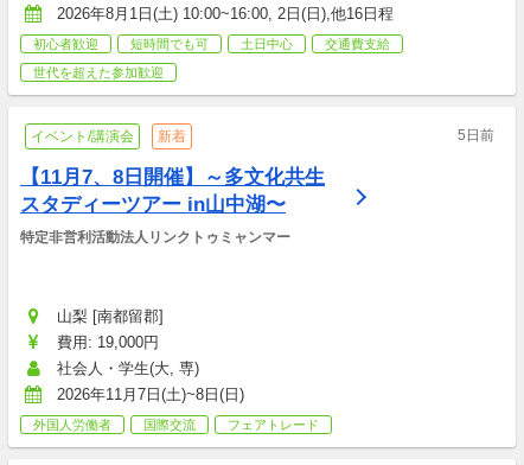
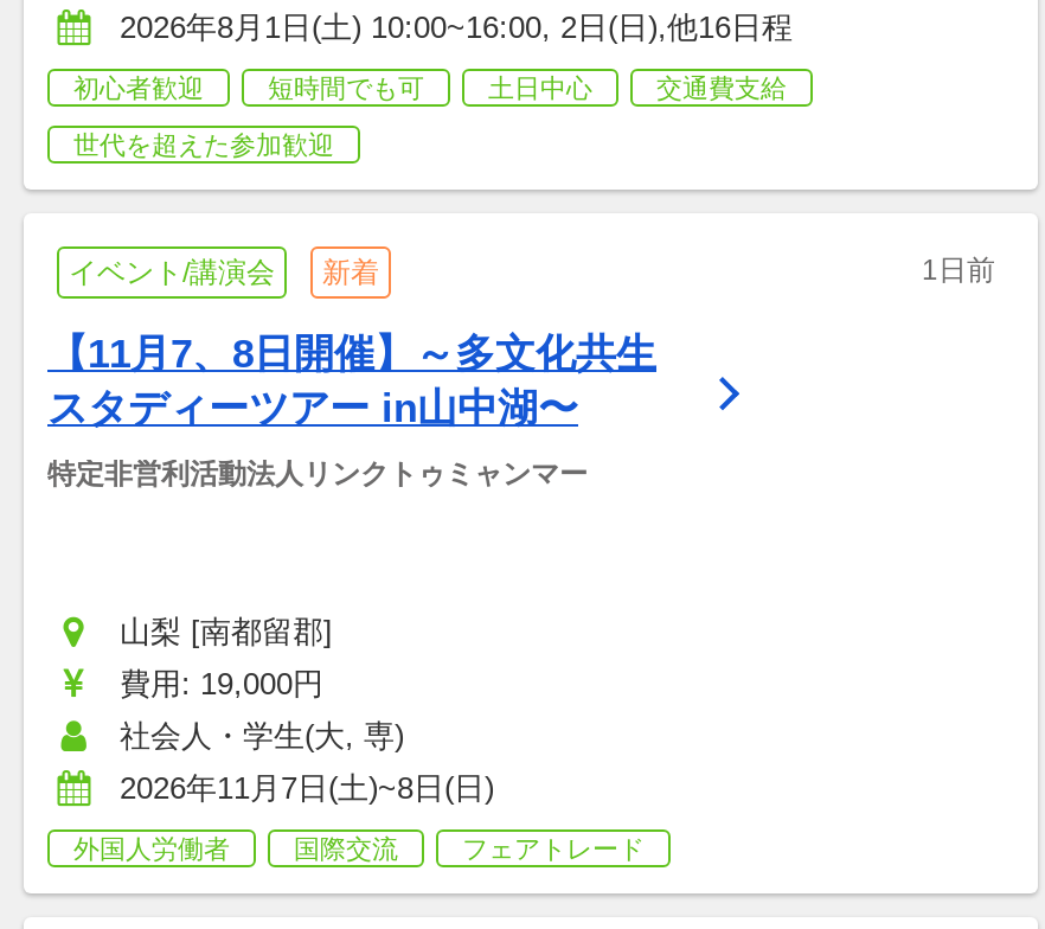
[458,126,494,143] 5日前 -> [922,252,995,286] 1日前

